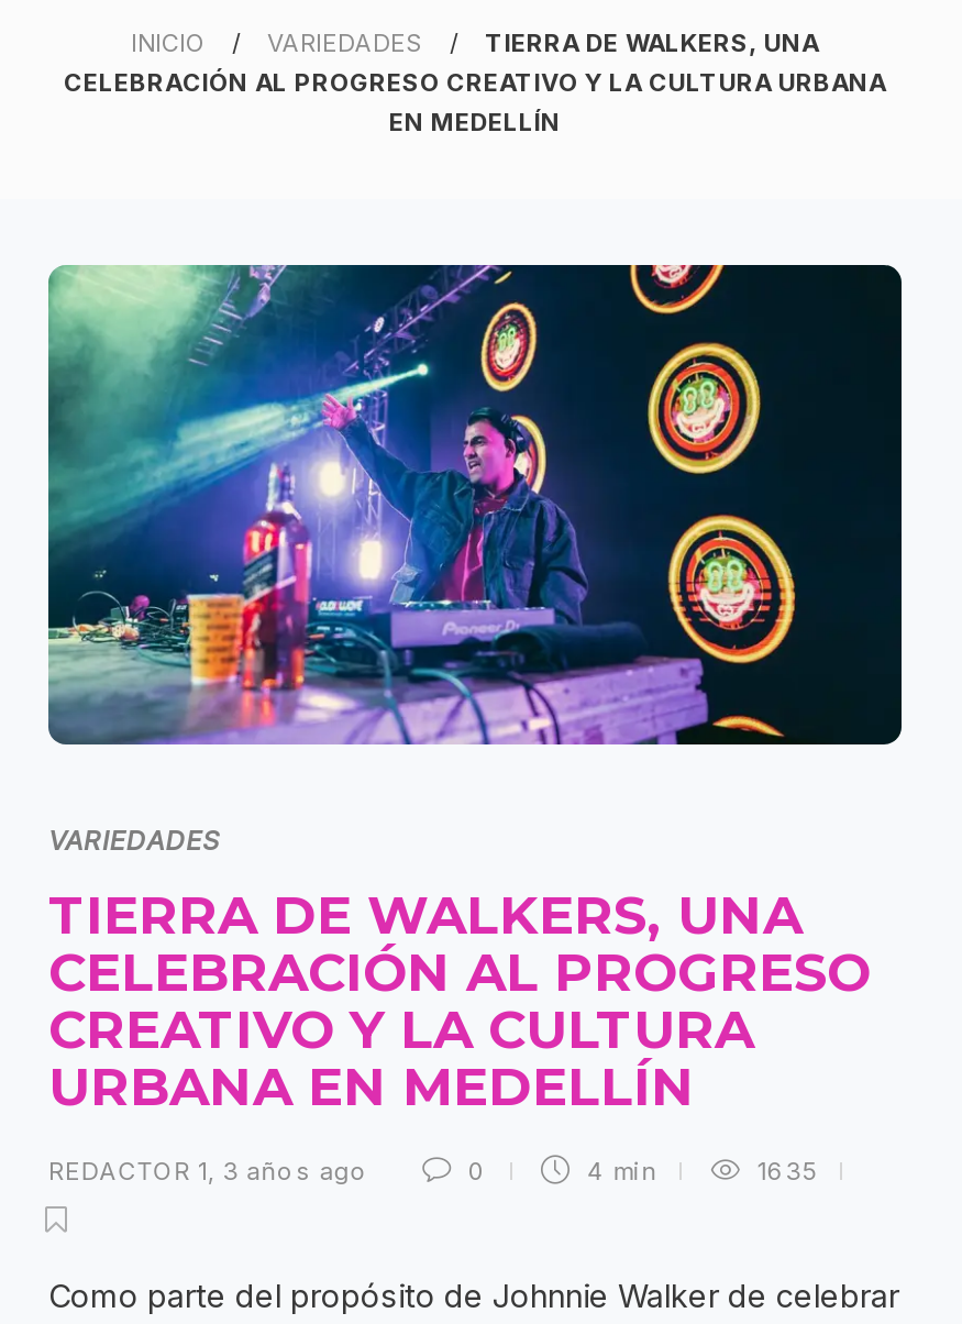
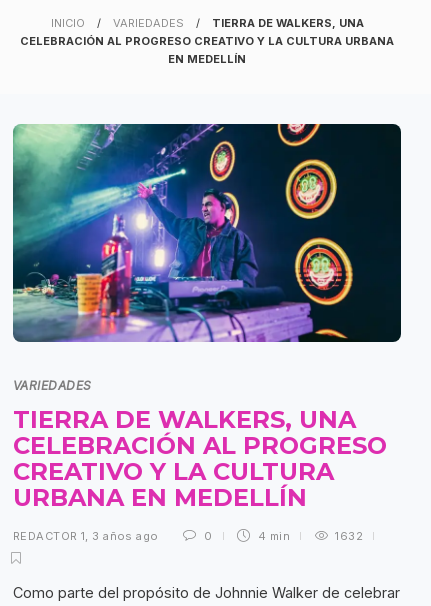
[750,1156,818,1187] 1635 -> [332,529,363,543] 1632

